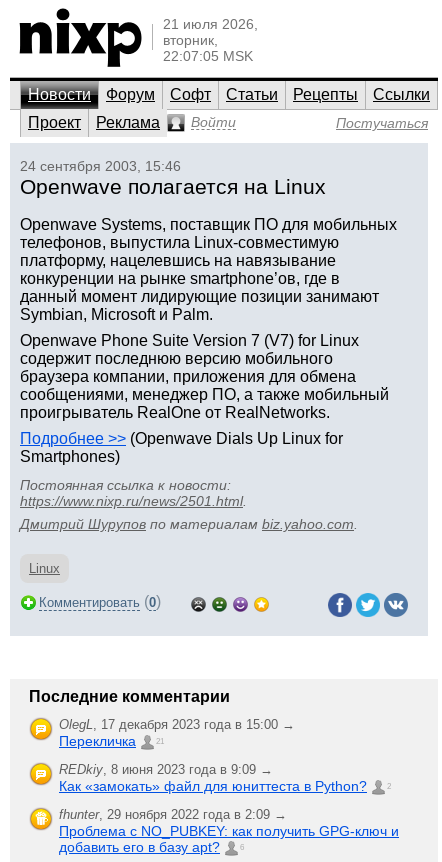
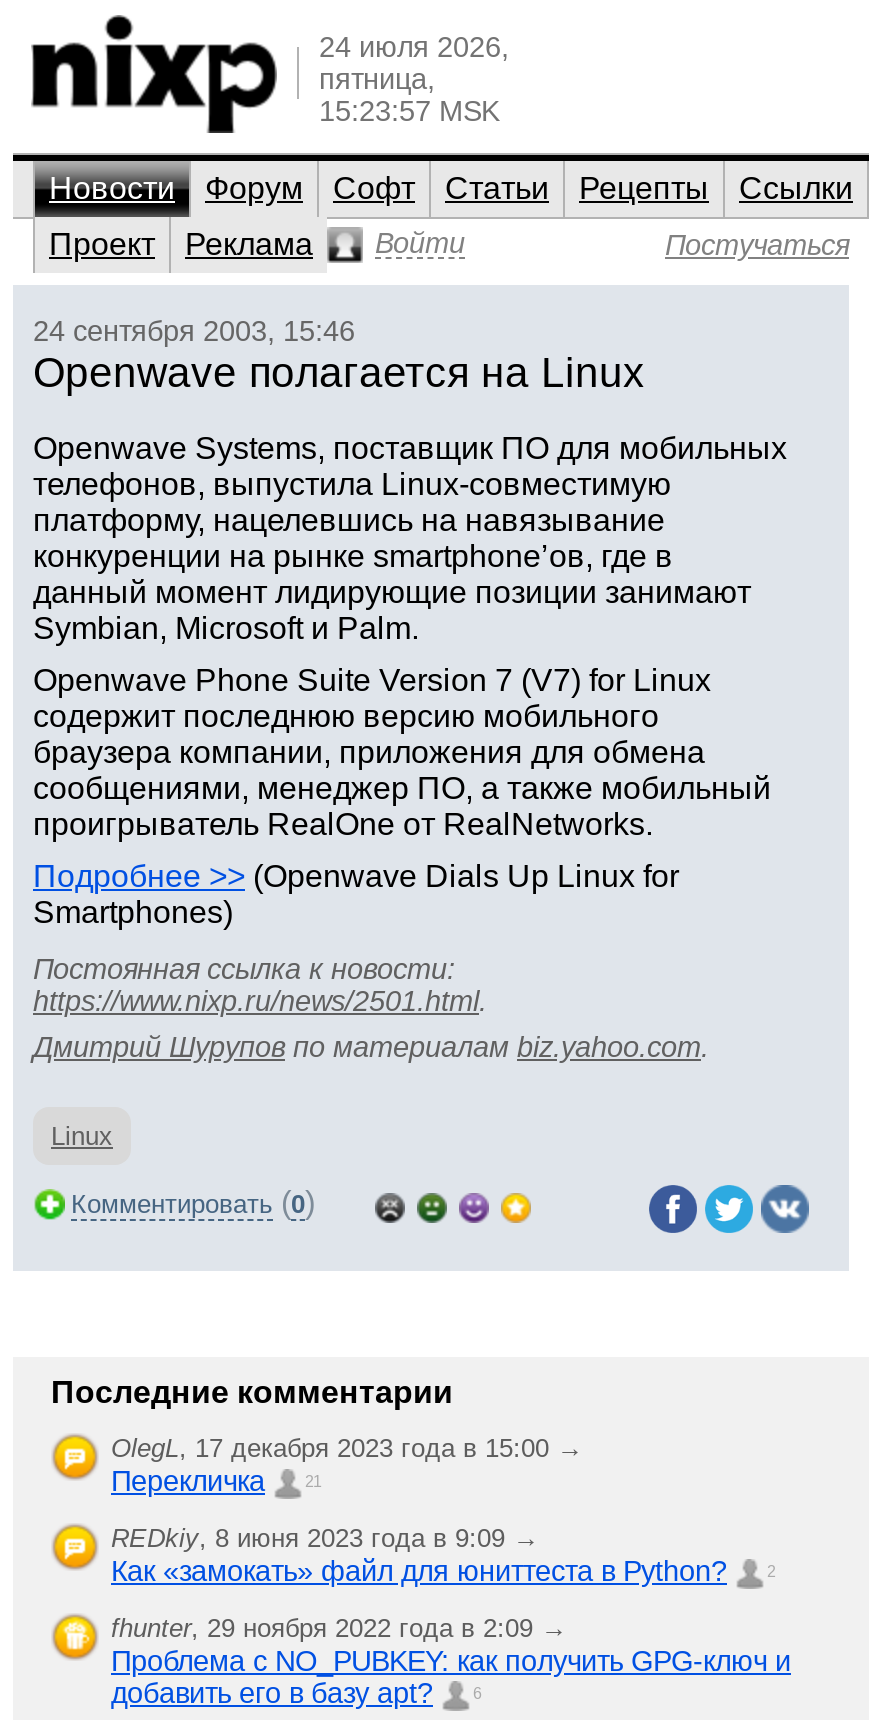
[163,16,258,64] 21 июля 2026, | вторник, | 22:07:05 MSK -> [319,31,509,127] 24 июля 2026, | пятница, | 15:23:57 MSK

